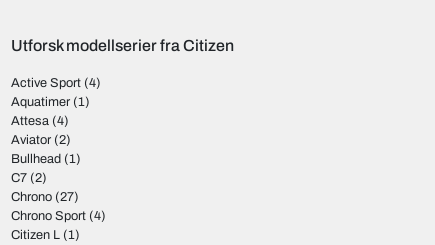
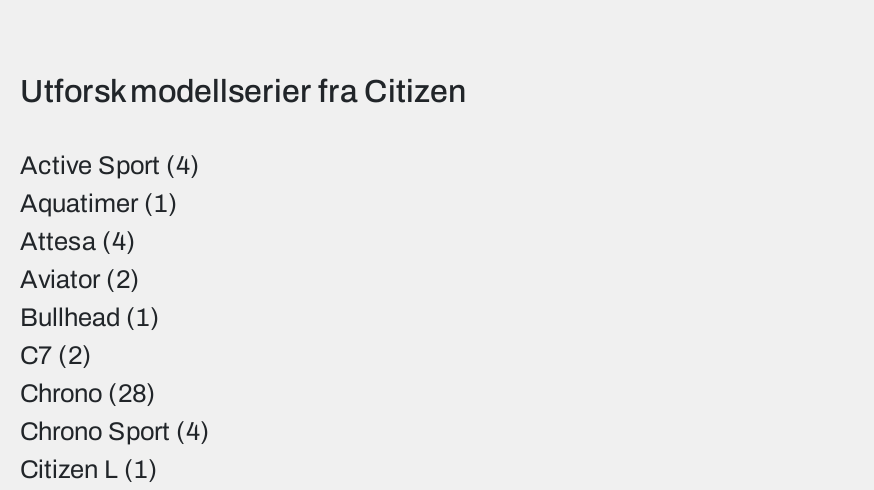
[11,190,79,204] Chrono (27) -> [20,380,156,408] Chrono (28)

